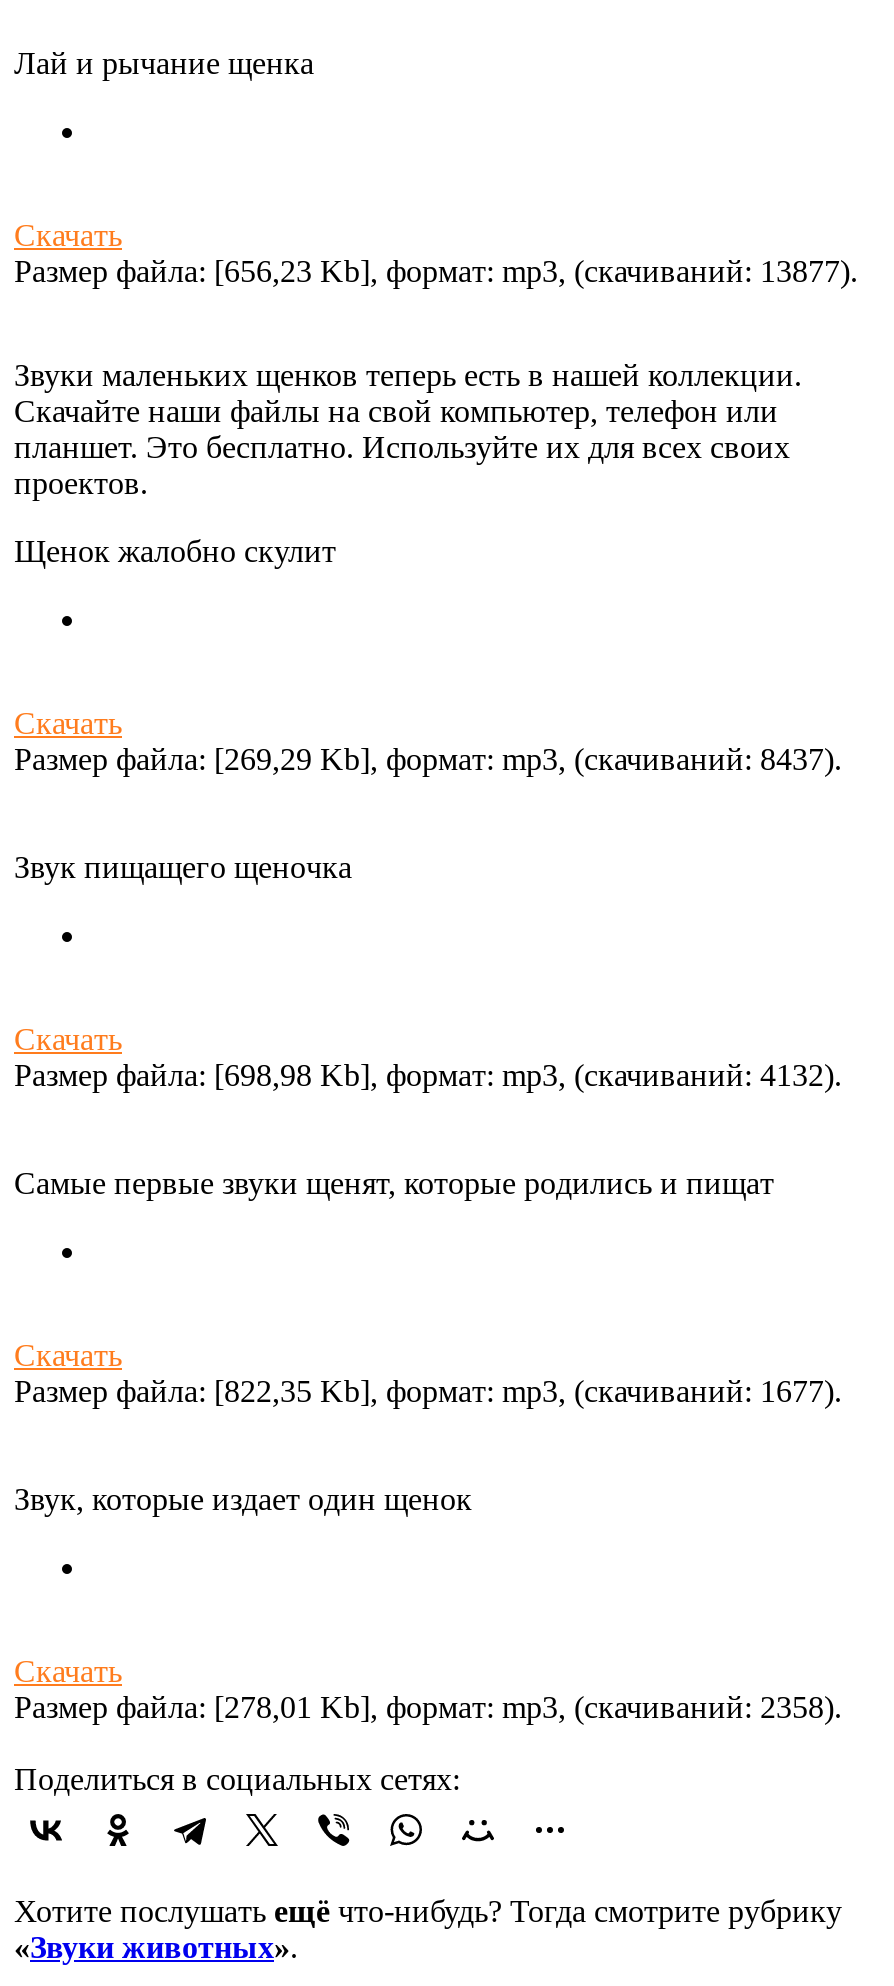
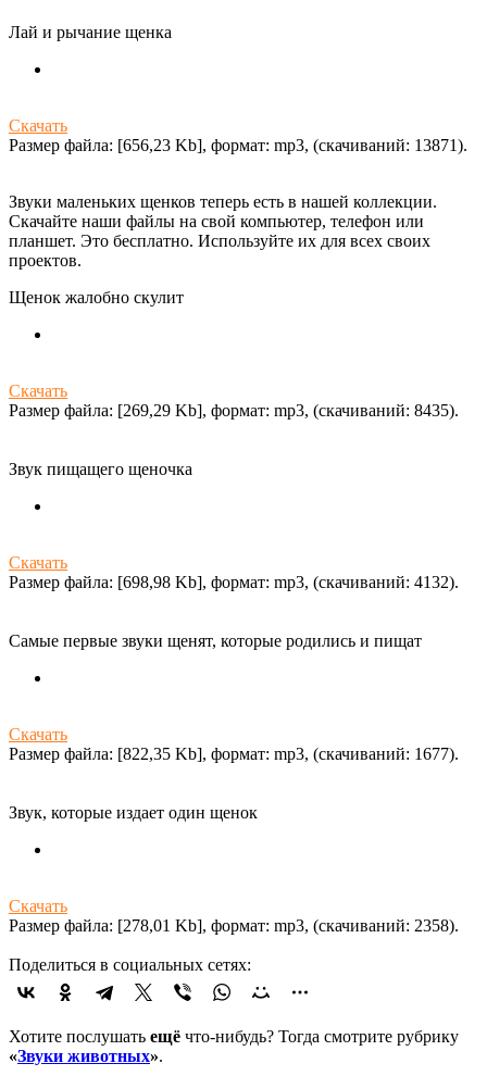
[14,254,858,288] Размер файла: [656,23 Kb], формат: mp3, (cкачиваний: 13877). -> [9,136,467,154] Размер файла: [656,23 Kb], формат: mp3, (cкачиваний: 13871).
[14,742,842,776] Размер файла: [269,29 Kb], формат: mp3, (cкачиваний: 8437). -> [9,401,459,419] Размер файла: [269,29 Kb], формат: mp3, (cкачиваний: 8435).

